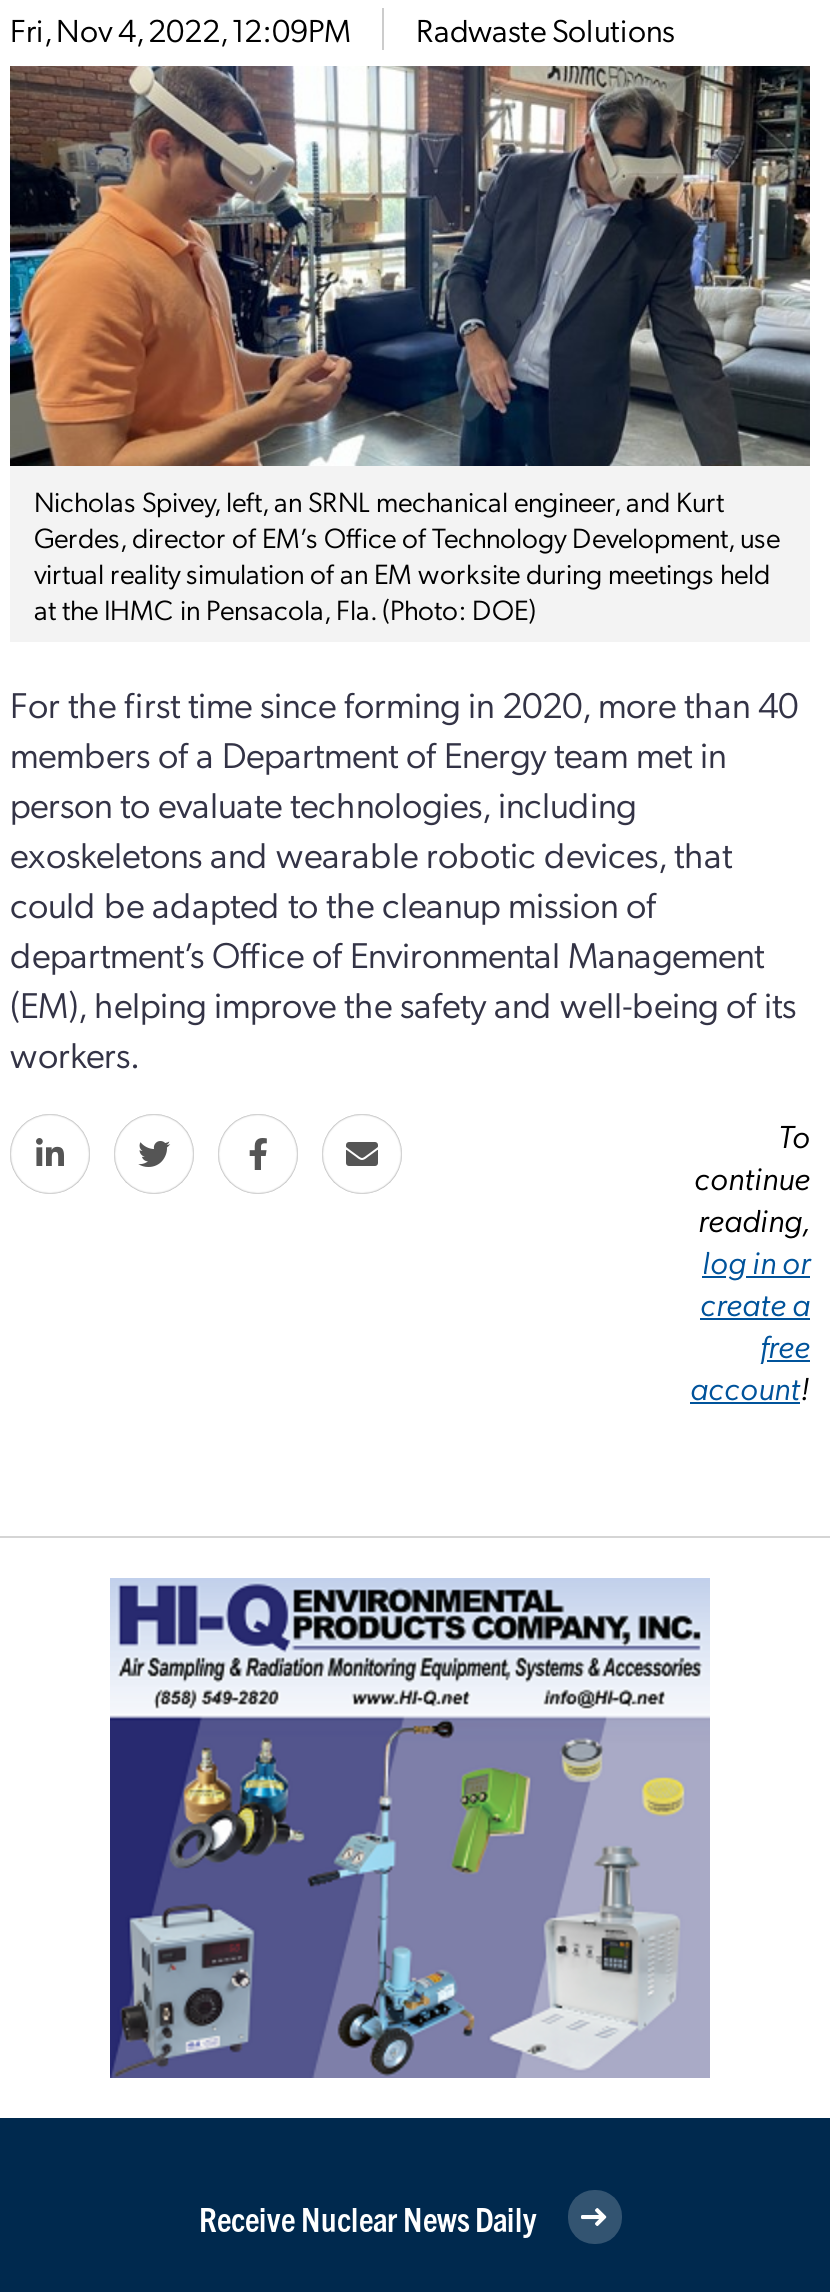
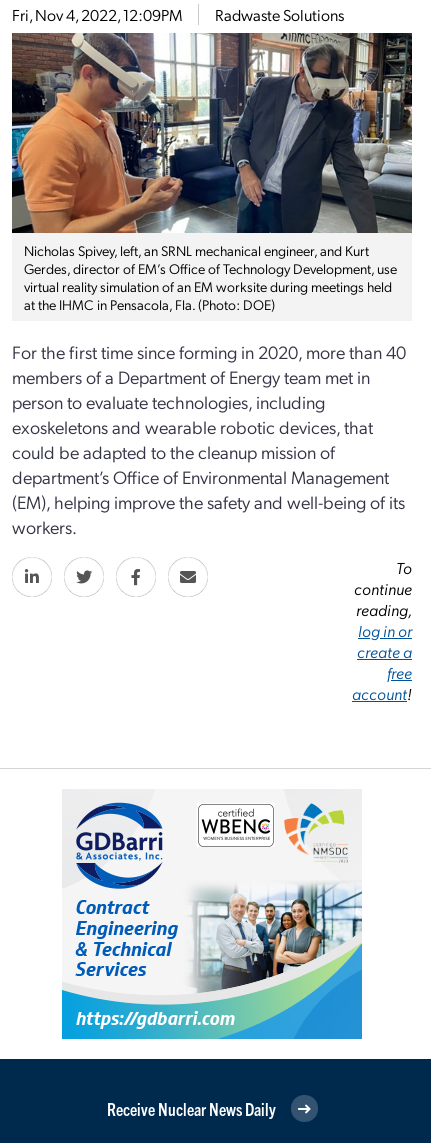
[108,1578,710,2078] [image] -> [61,790,363,1040] [image]

